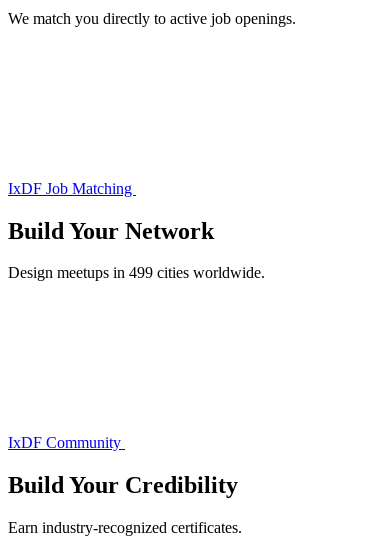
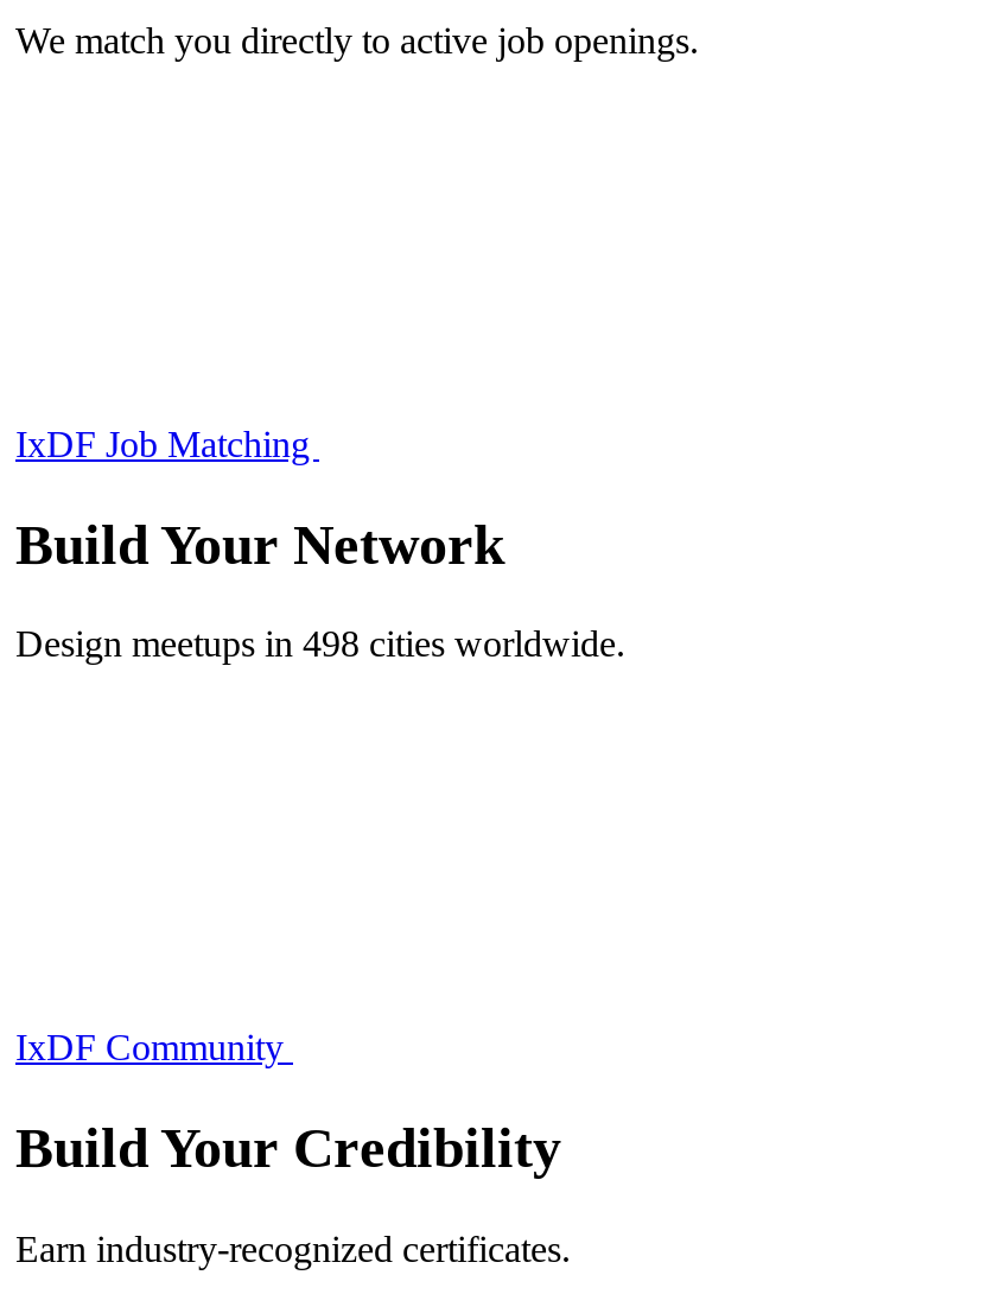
[8,264,265,281] Design meetups in 499 cities worldwide. -> [15,624,625,665] Design meetups in 498 cities worldwide.

